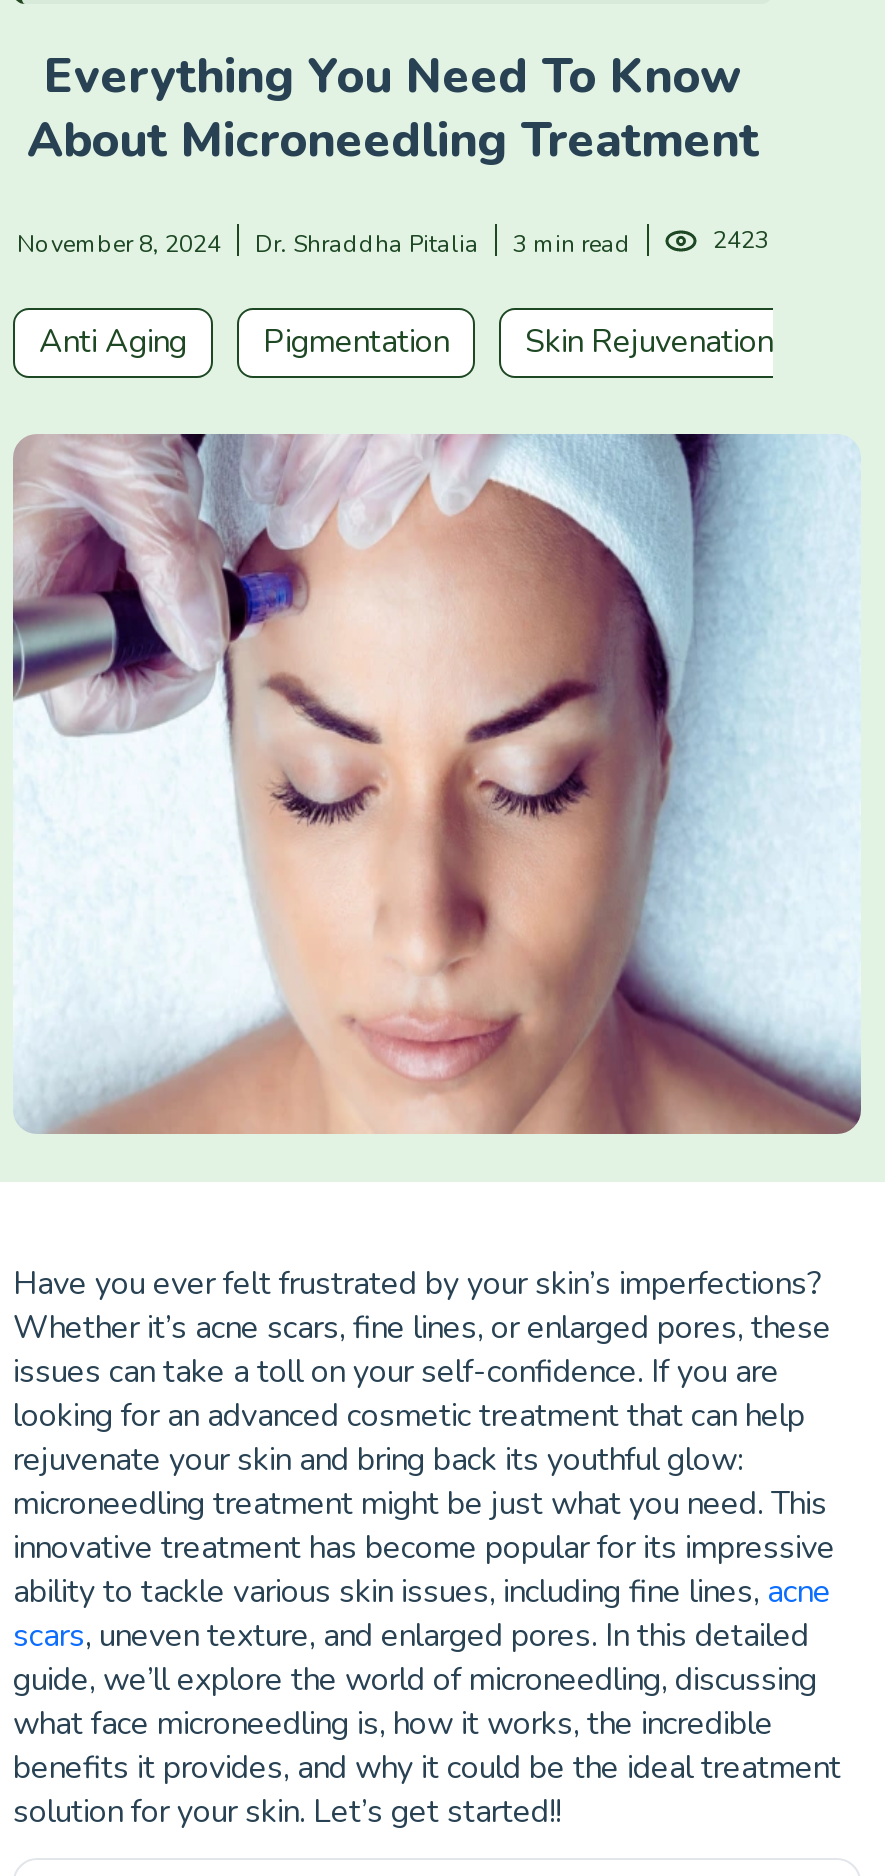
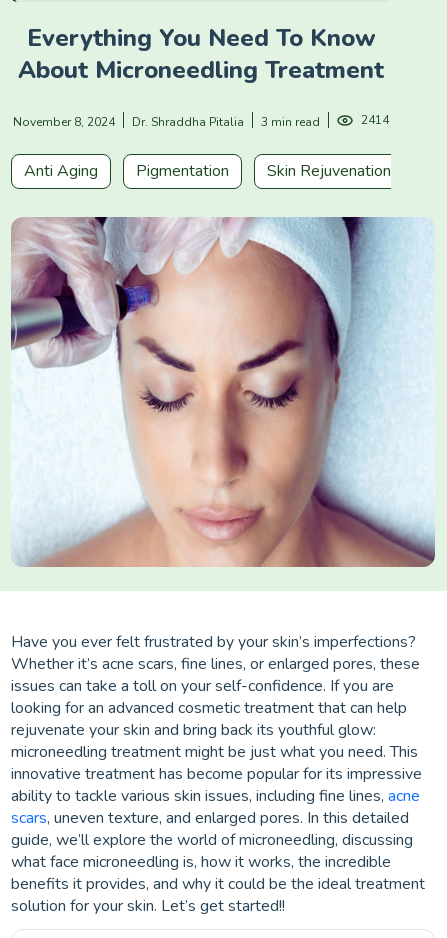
[713,224,769,256] 2423 -> [361,112,389,128] 2414

